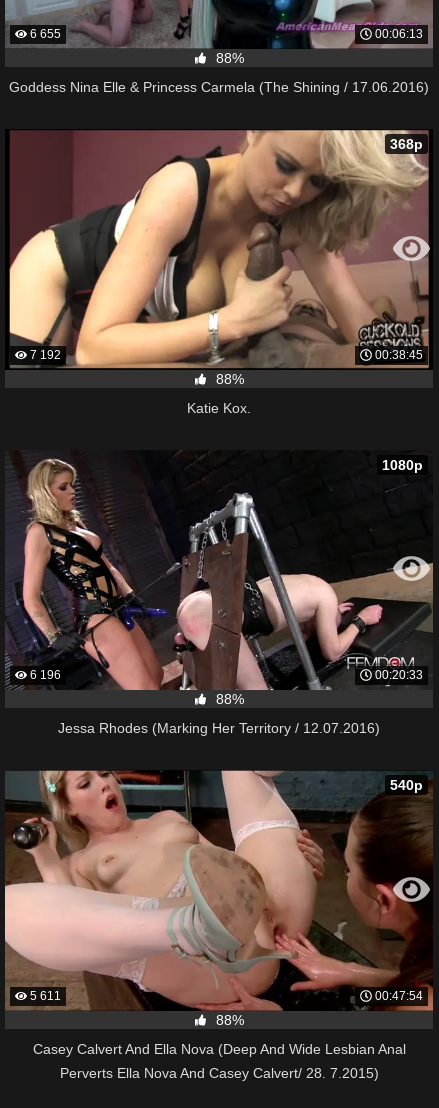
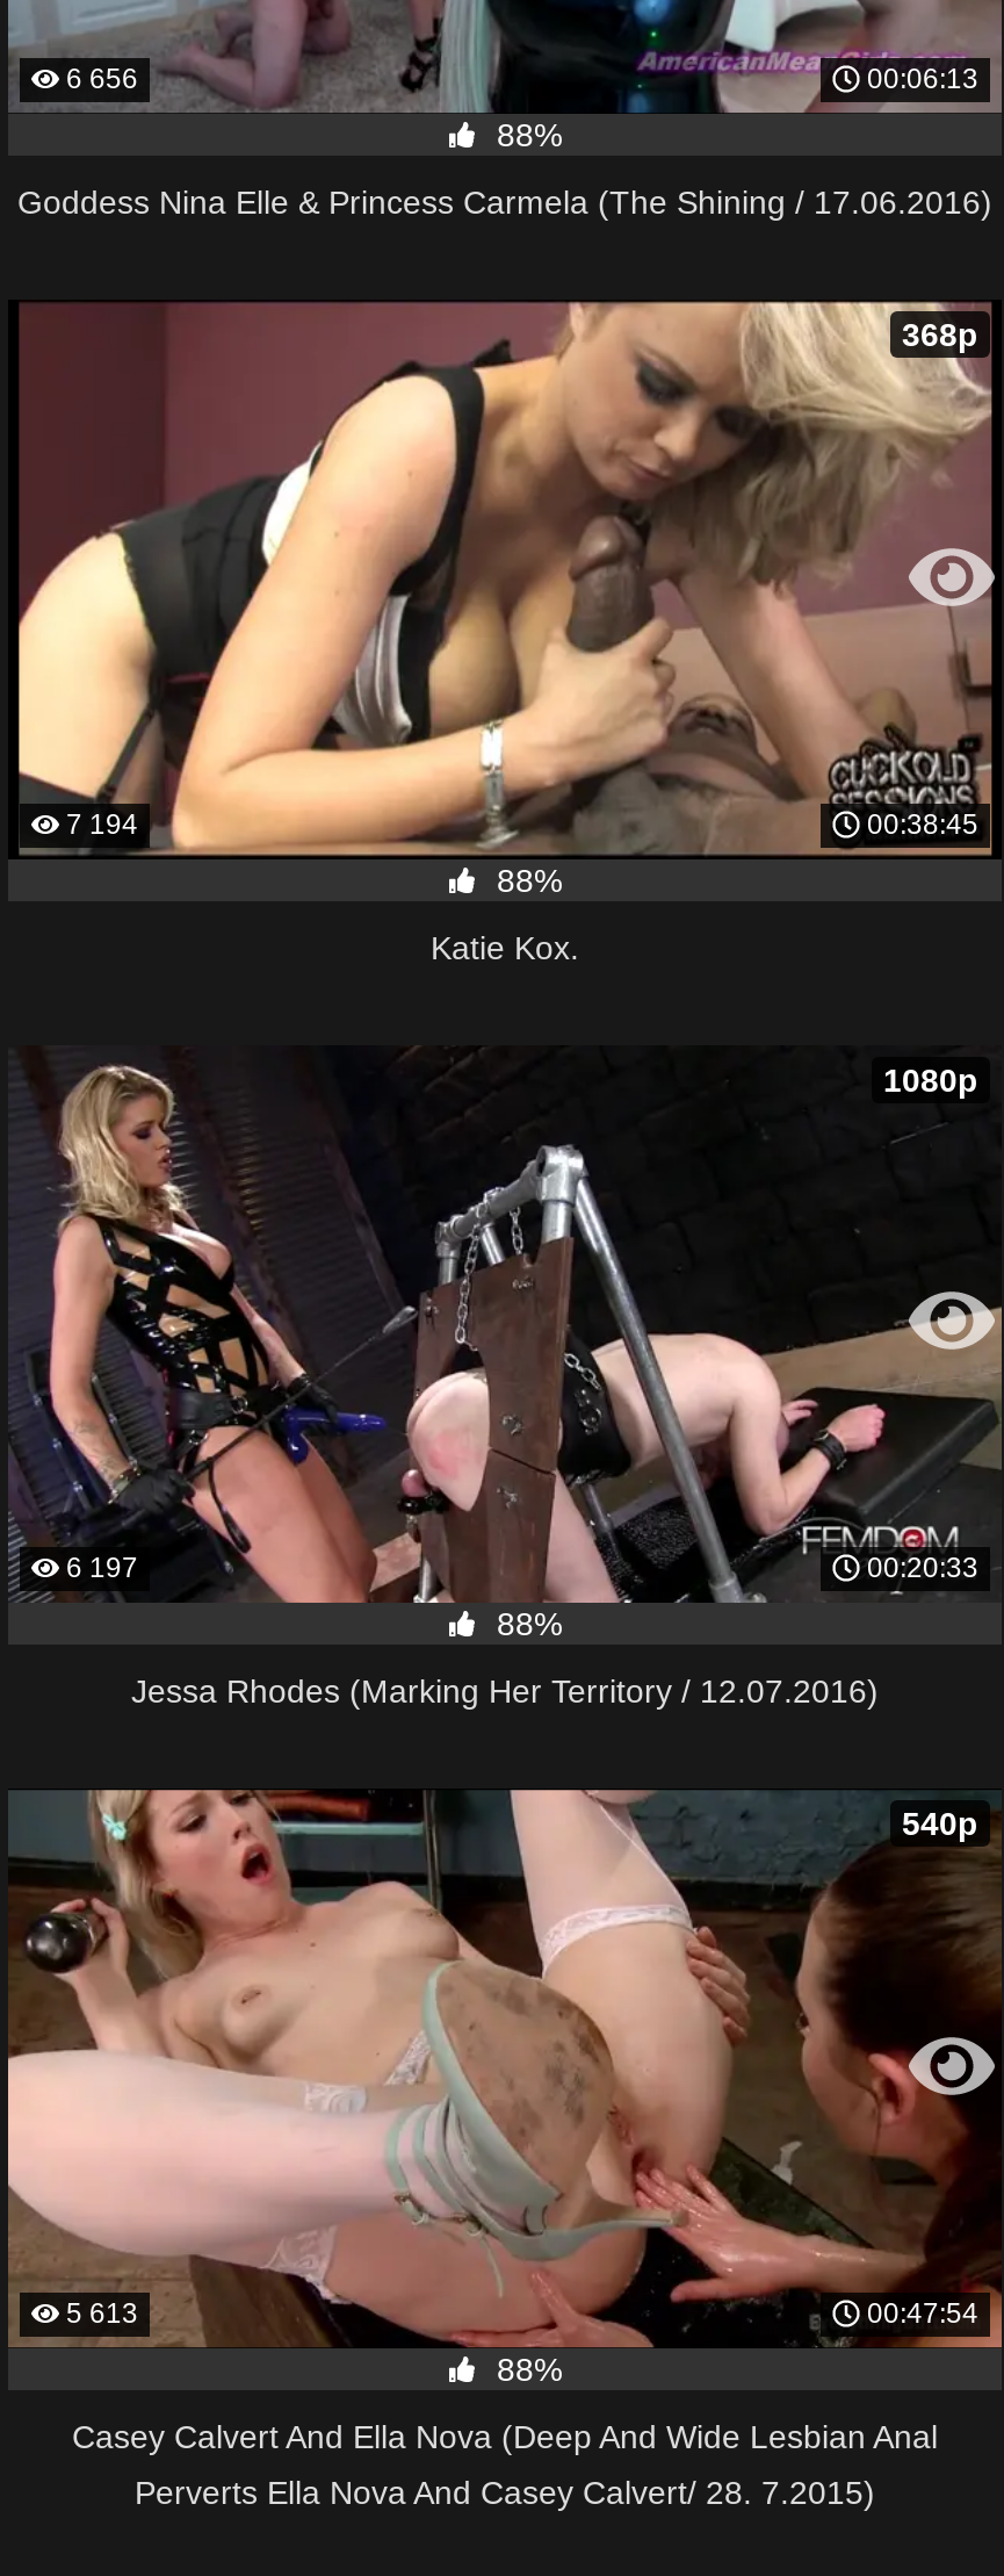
[27,27,61,41] 6 655 -> [59,62,138,95] 6 656
[27,348,61,362] 7 192 -> [59,808,138,840] 7 194
[27,668,61,682] 6 196 -> [59,1553,138,1585] 6 197
[27,989,61,1003] 5 611 -> [59,2298,138,2330] 5 613

